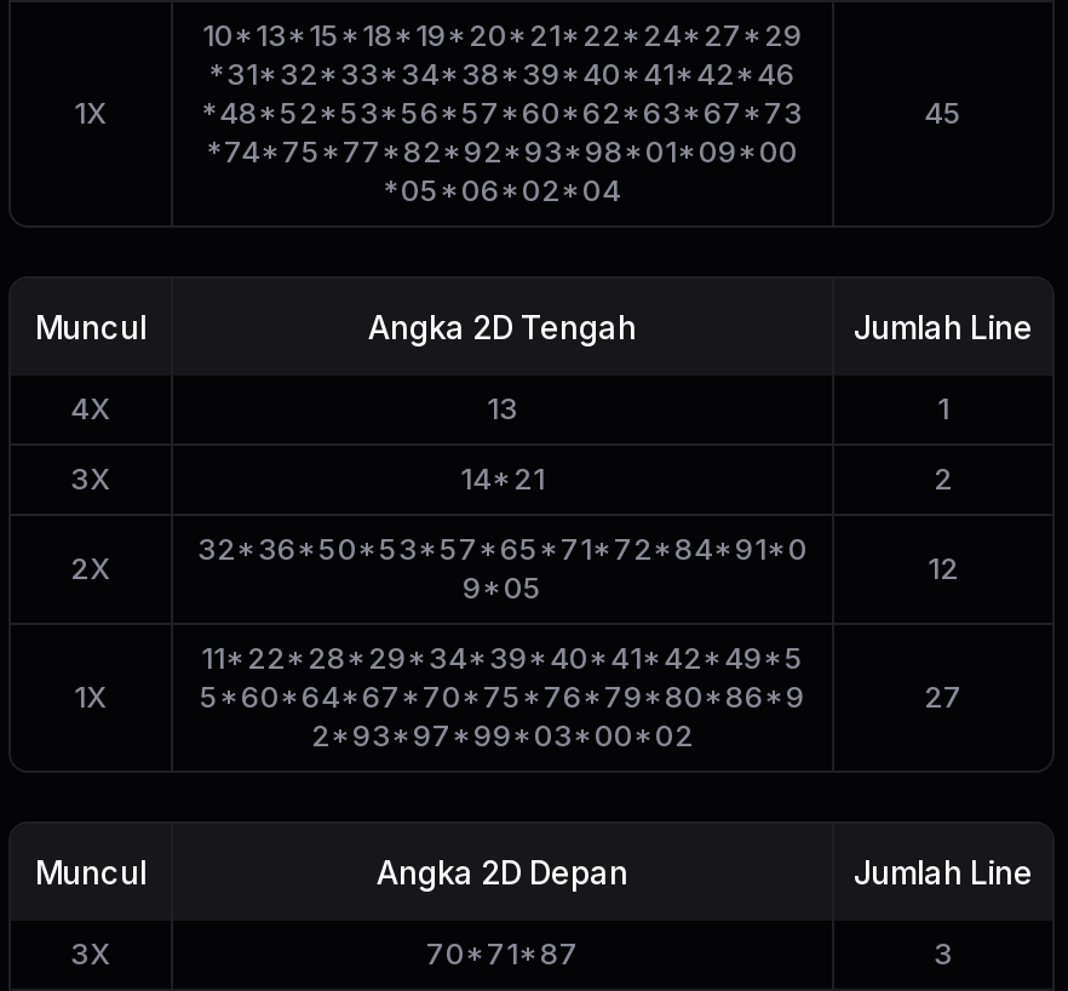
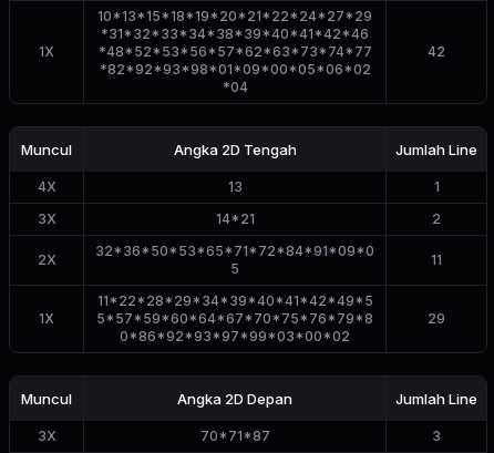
[202,94,803,131] *48*52*53*56*57*60*62*63*67*73 -> [98,43,372,60] *48*52*53*56*57*62*63*73*74*77
[924,94,963,131] 45 -> [428,43,445,60] 42
[207,133,798,170] *74*75*77*82*92*93*98*01*09*00 -> [99,61,371,78] *82*92*93*98*01*09*00*05*06*02
[384,172,621,208] *05*06*02*04 -> [222,79,248,95] *04
[197,531,808,567] 32*36*50*53*57*65*71*72*84*91*0 -> [95,243,374,259] 32*36*50*53*65*71*72*84*91*09*0
[928,550,959,586] 12 -> [431,251,442,268] 11
[463,569,542,606] 9*05 -> [230,260,239,277] 5
[200,678,805,715] 5*60*64*67*70*75*76*79*80*86*9 -> [96,310,373,327] 5*57*59*60*64*67*70*75*76*79*8
[924,678,963,715] 27 -> [428,310,445,327] 29
[311,717,694,754] 2*93*97*99*03*00*02 -> [120,328,350,344] 0*86*92*93*97*99*03*00*02

